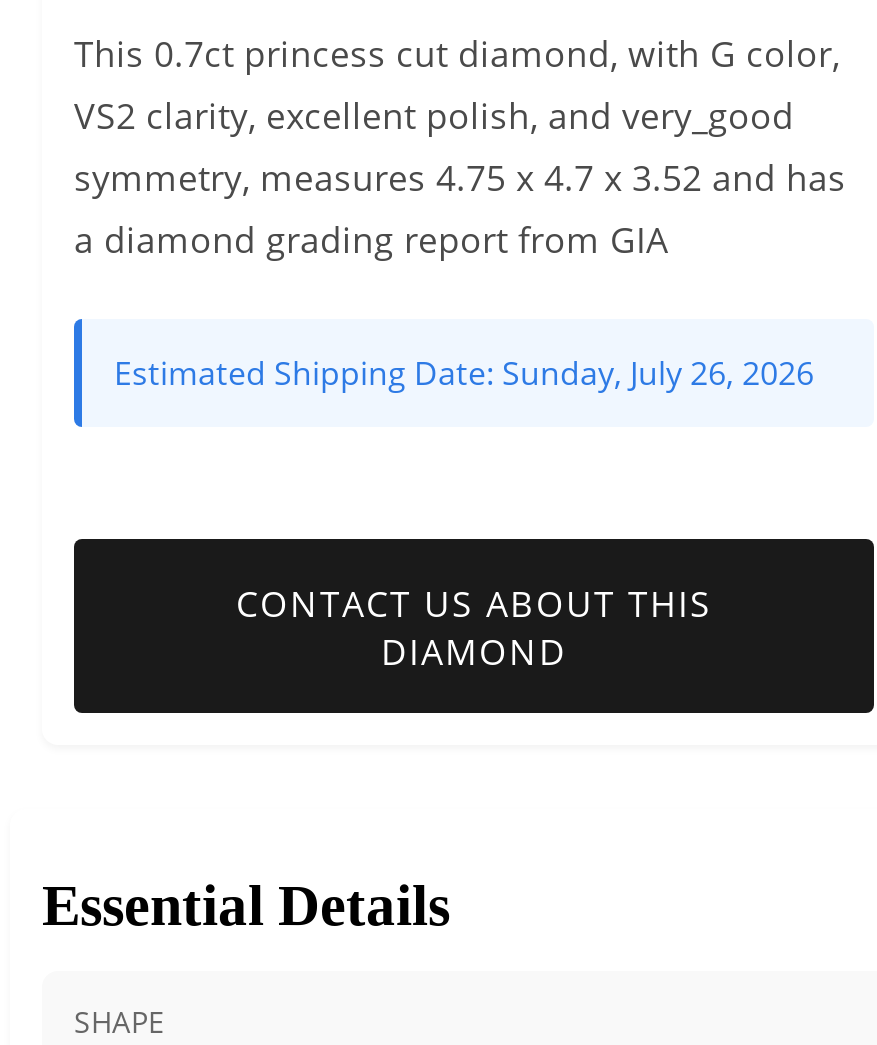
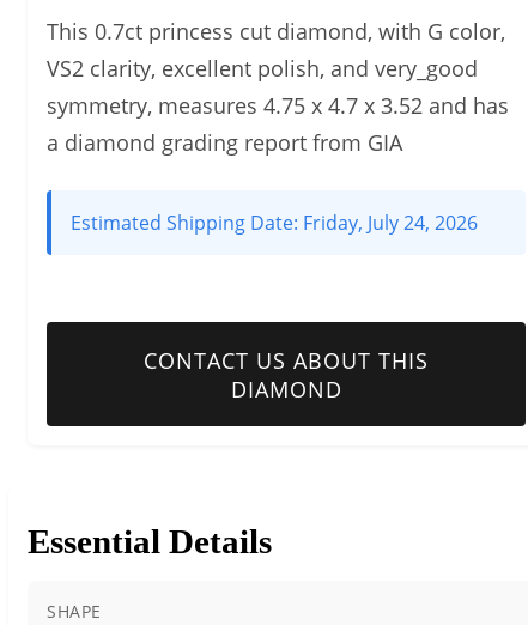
[114,352,814,396] Estimated Shipping Date: Sunday, July 26, 2026 -> [71,210,478,236] Estimated Shipping Date: Friday, July 24, 2026

